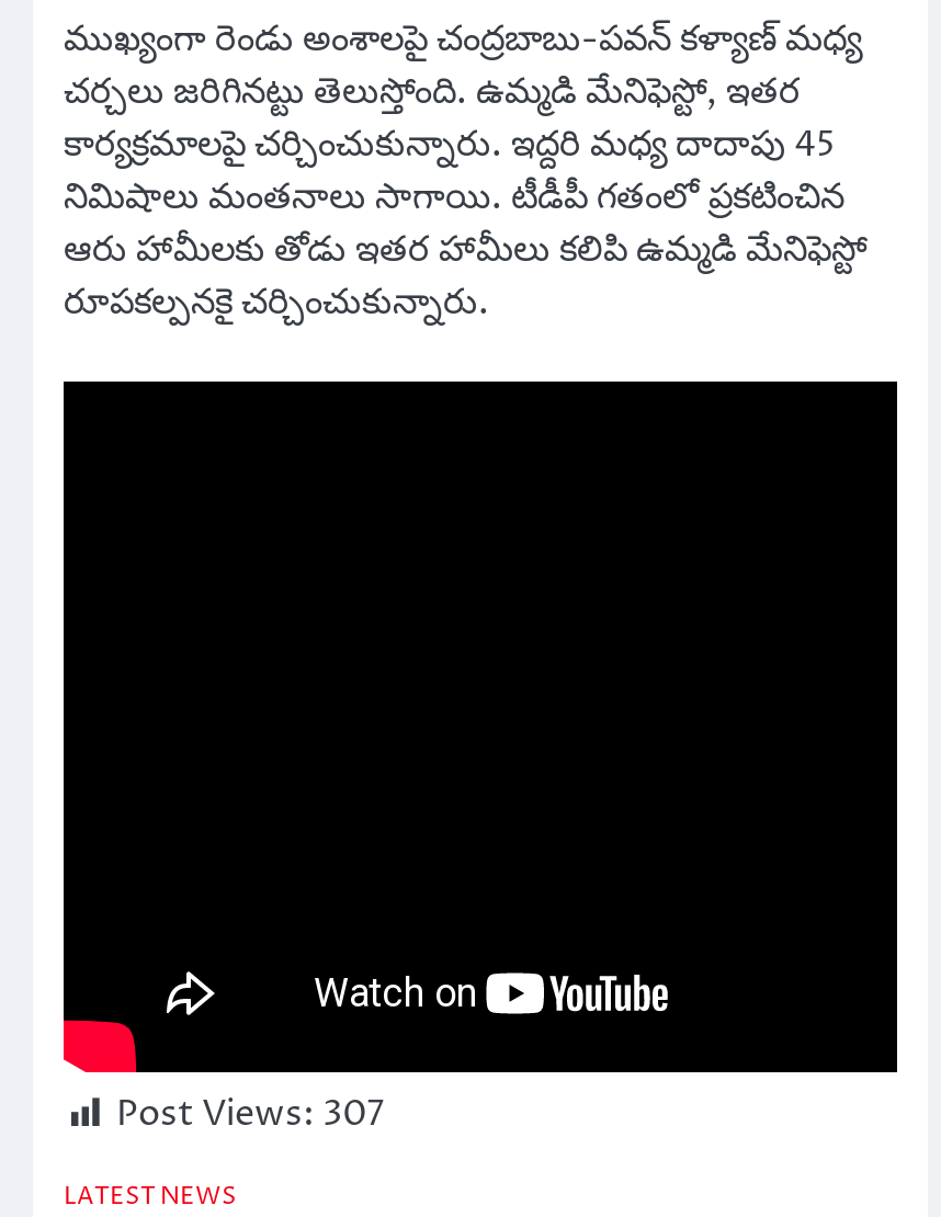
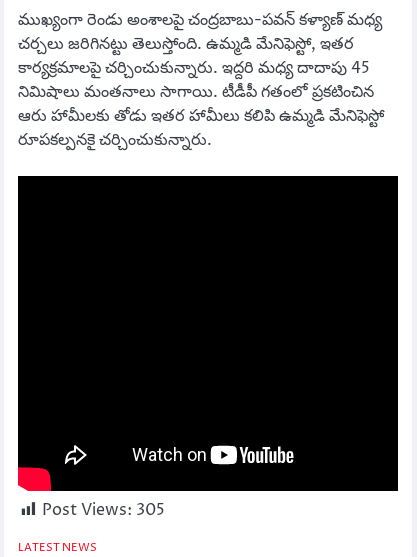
[116,1089,384,1137] Post Views: 307 -> [42,499,165,521] Post Views: 305

